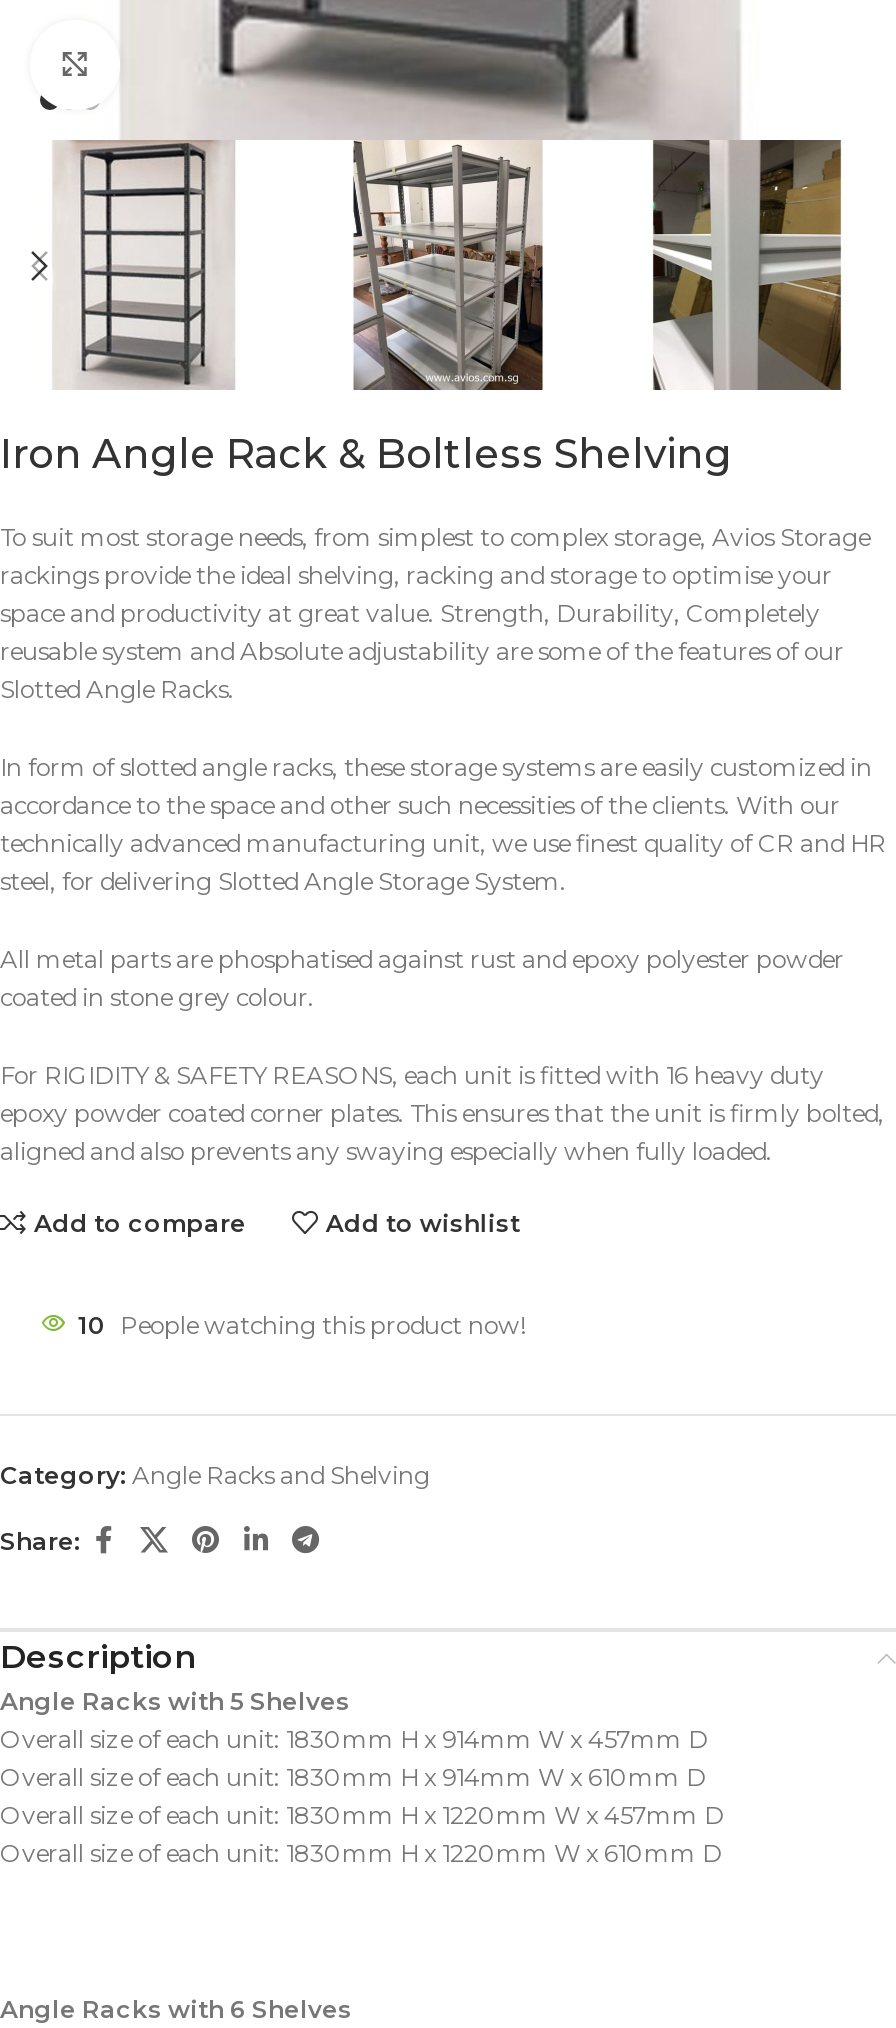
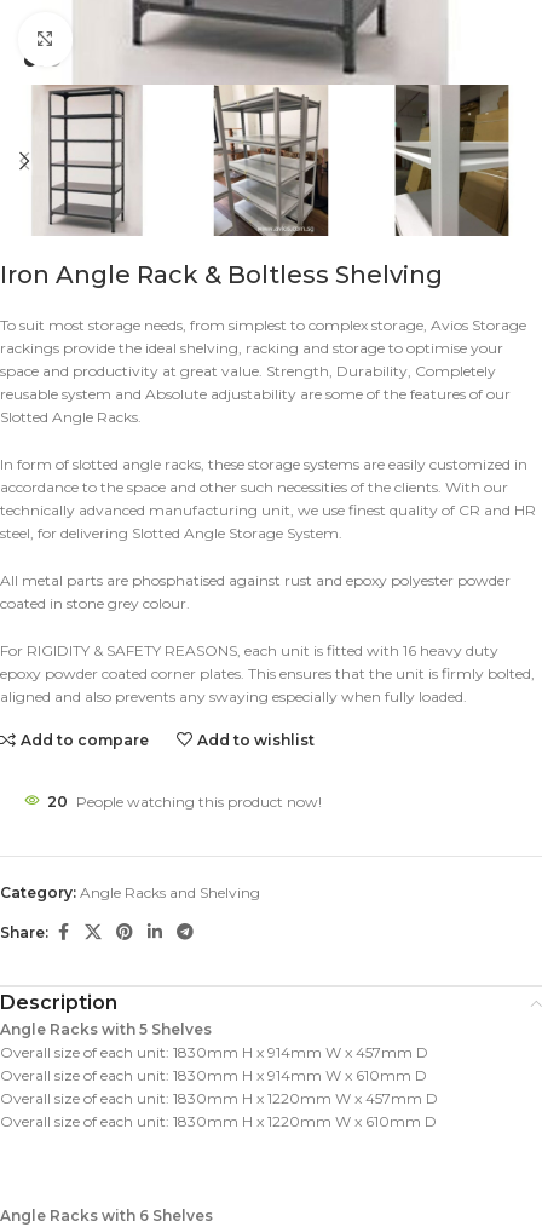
[78,1311,526,1341] 10 People watching this product now! -> [47,793,322,811] 20 People watching this product now!

